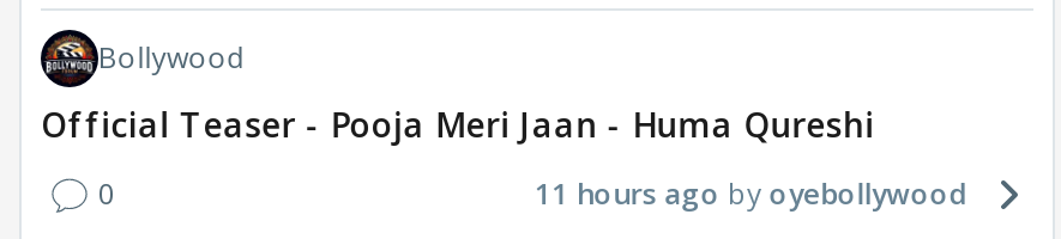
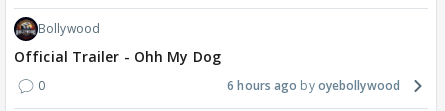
[41,102,875,147] Official Teaser - Pooja Meri Jaan - Huma Qureshi -> [14,47,221,66] Official Trailer - Ohh My Dog
[535,174,966,214] 11 hours ago oyebollywood -> [227,77,400,94] 6 hours ago oyebollywood

